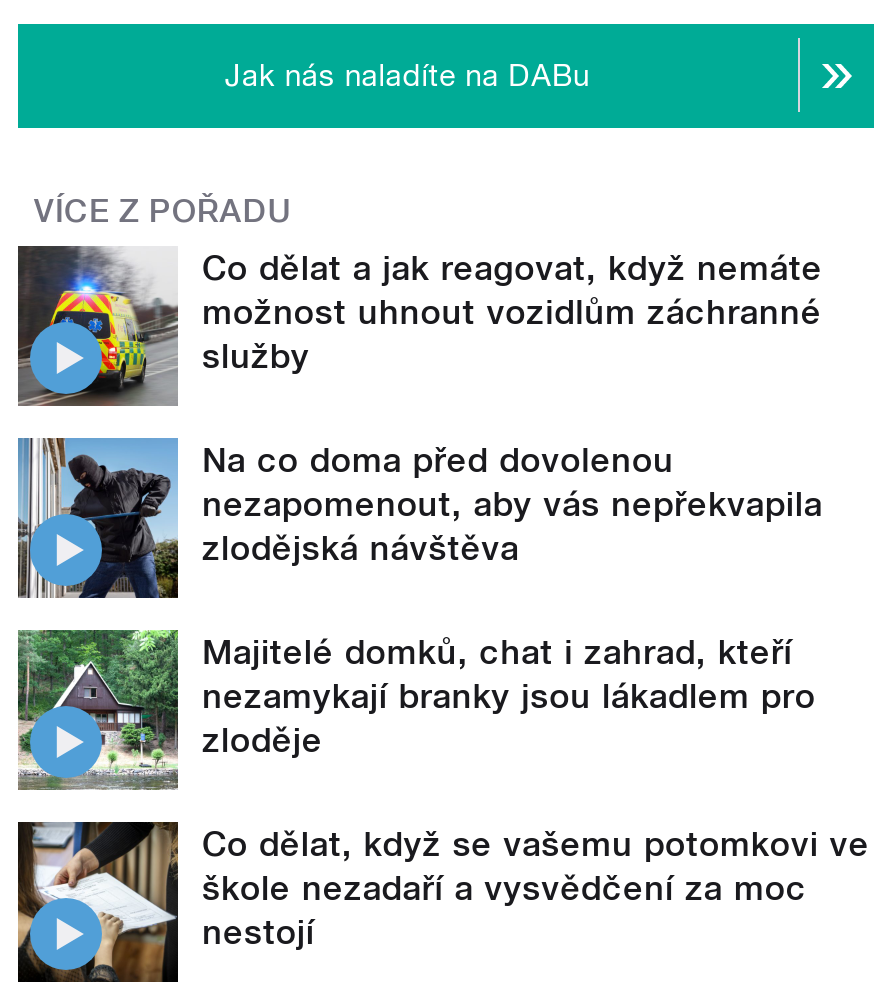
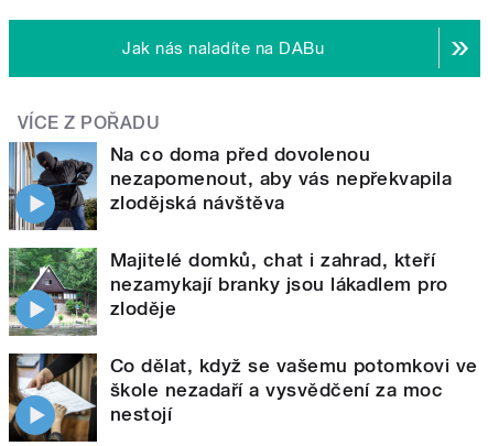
[16,244,823,406] [image] | Co dělat a jak reagovat, když nemáte | možnost uhnout vozidlům záchranné | služby -> none

